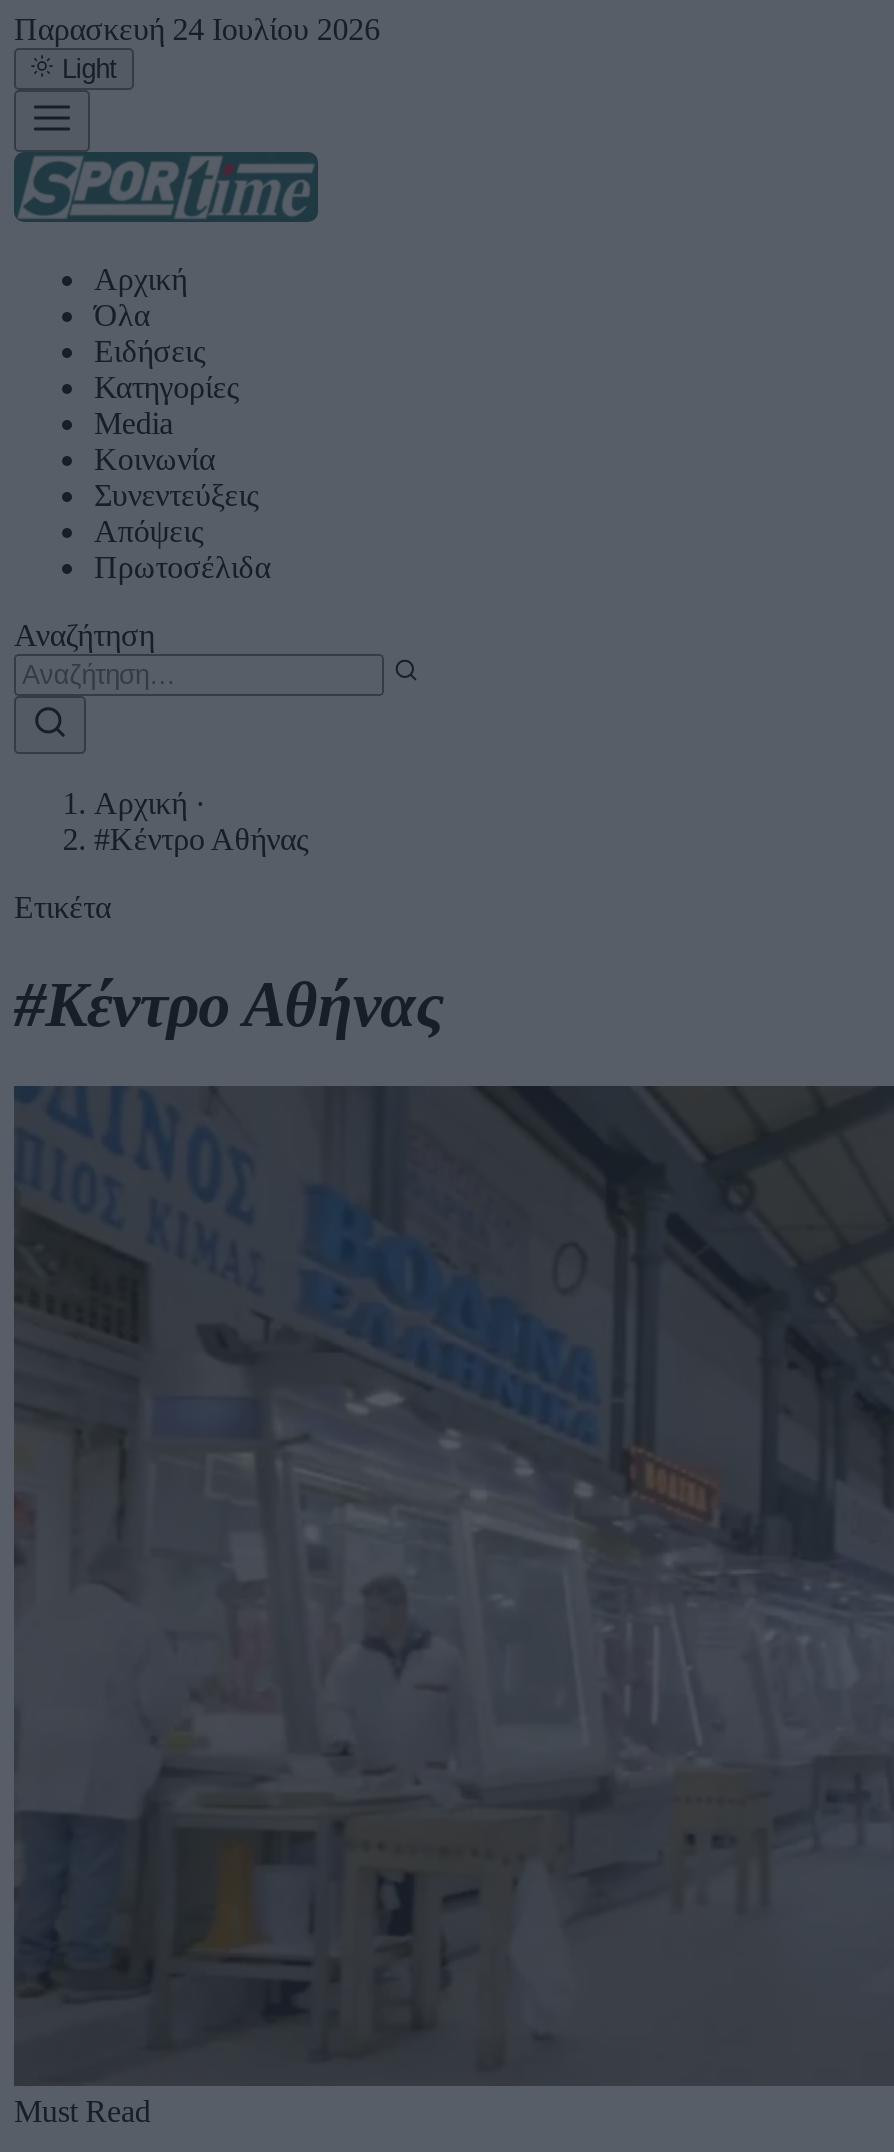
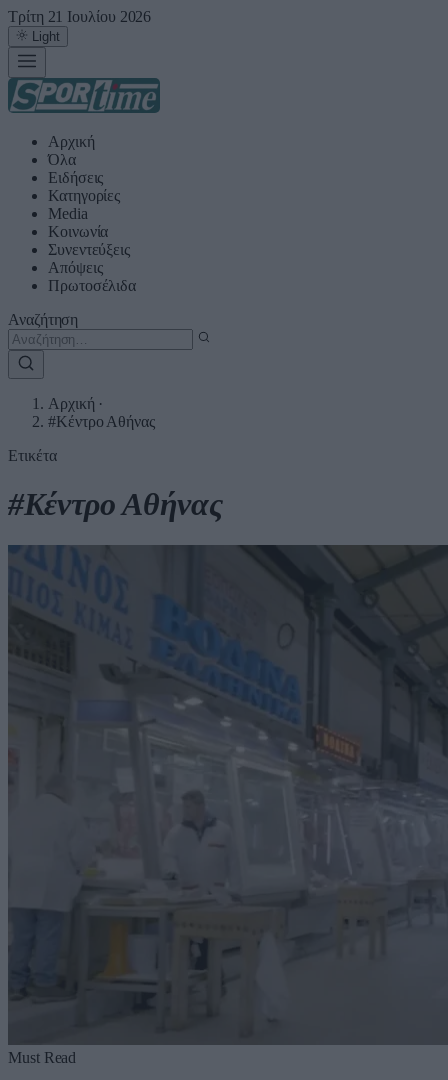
[14,12,380,46] Παρασκευή 24 Ιουλίου 2026 -> [8,8,151,25] Τρίτη 21 Ιουλίου 2026

